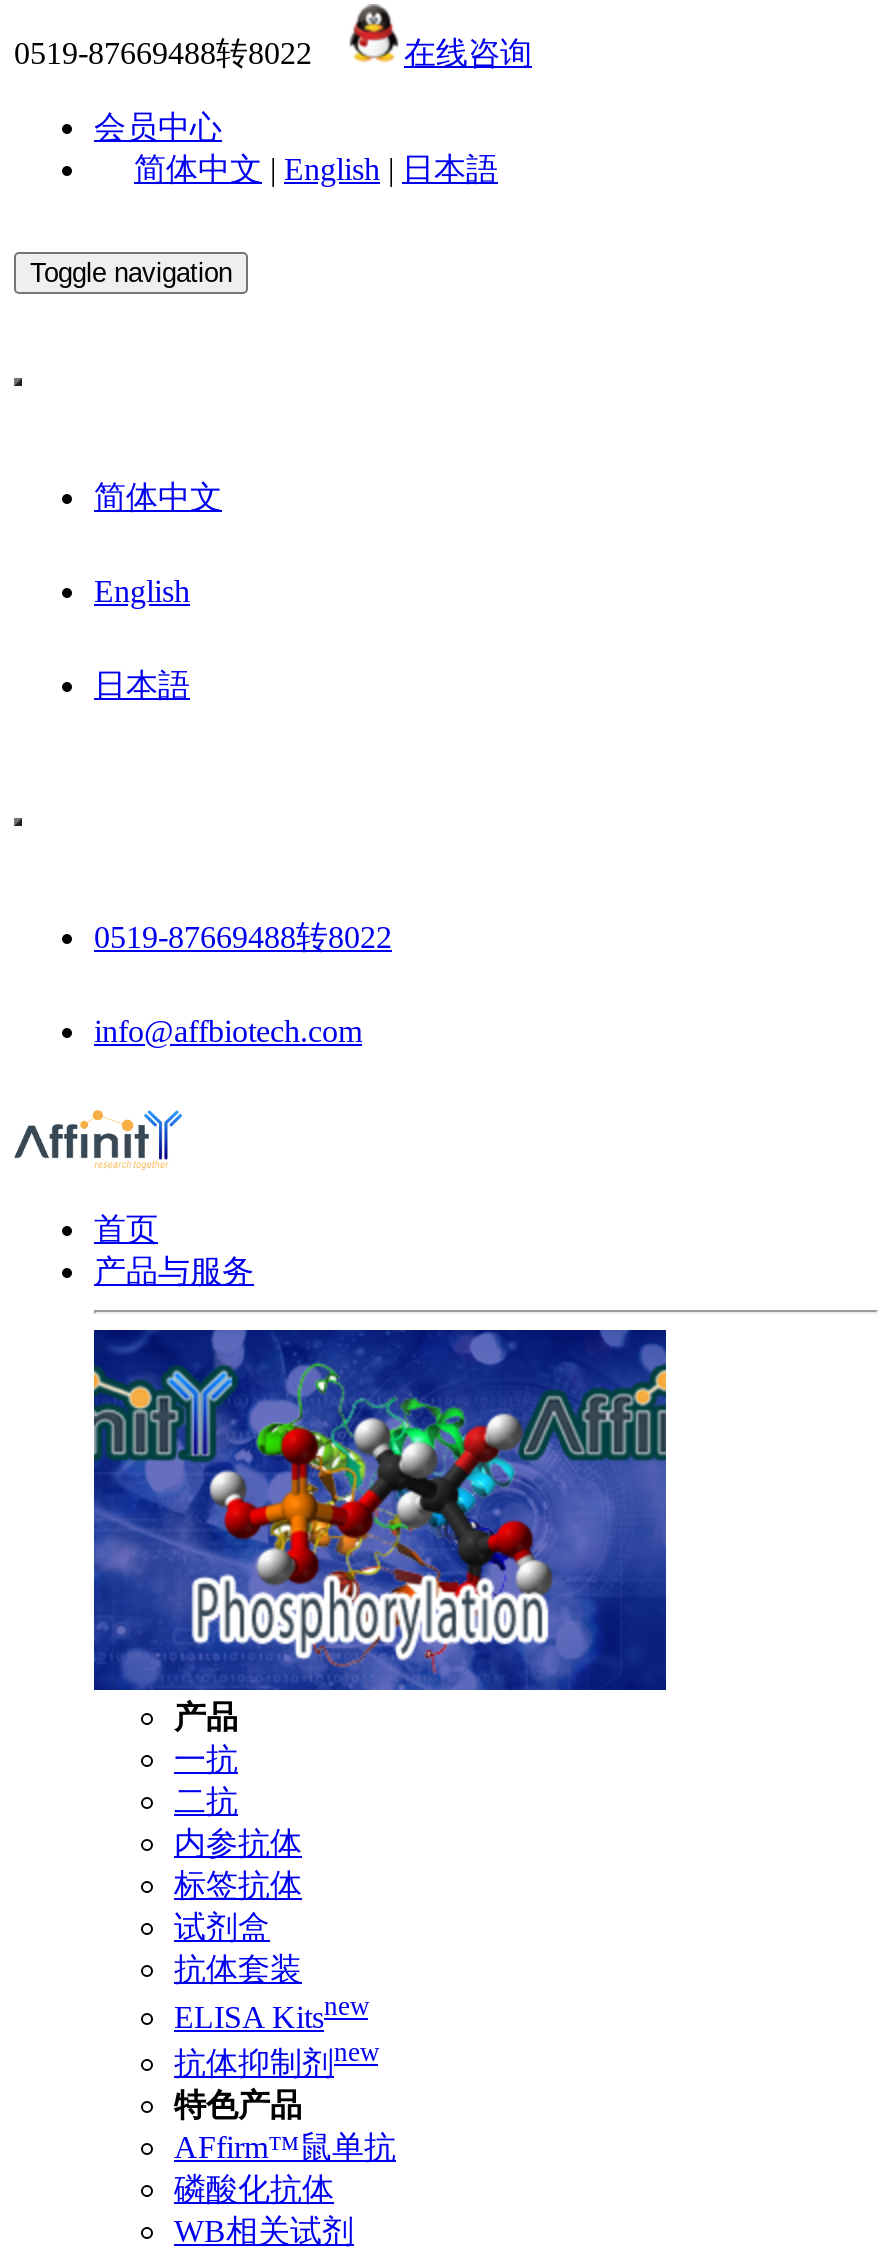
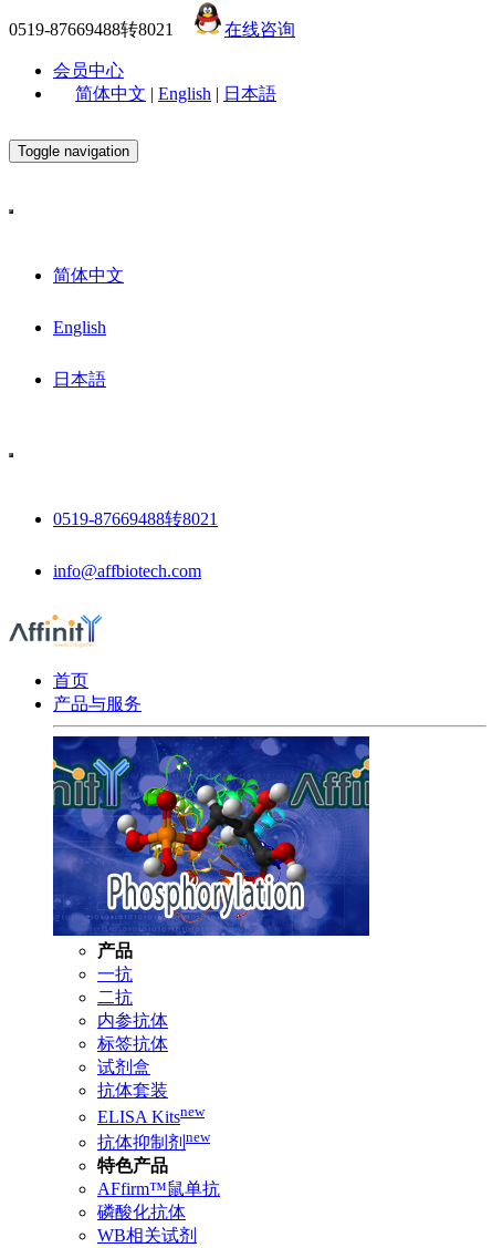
[14,36,312,70] 0519-87669488转8022 -> [9,20,174,39] 0519-87669488转8021
[94,920,392,954] 0519-87669488转8022 -> [53,509,218,528] 0519-87669488转8021

